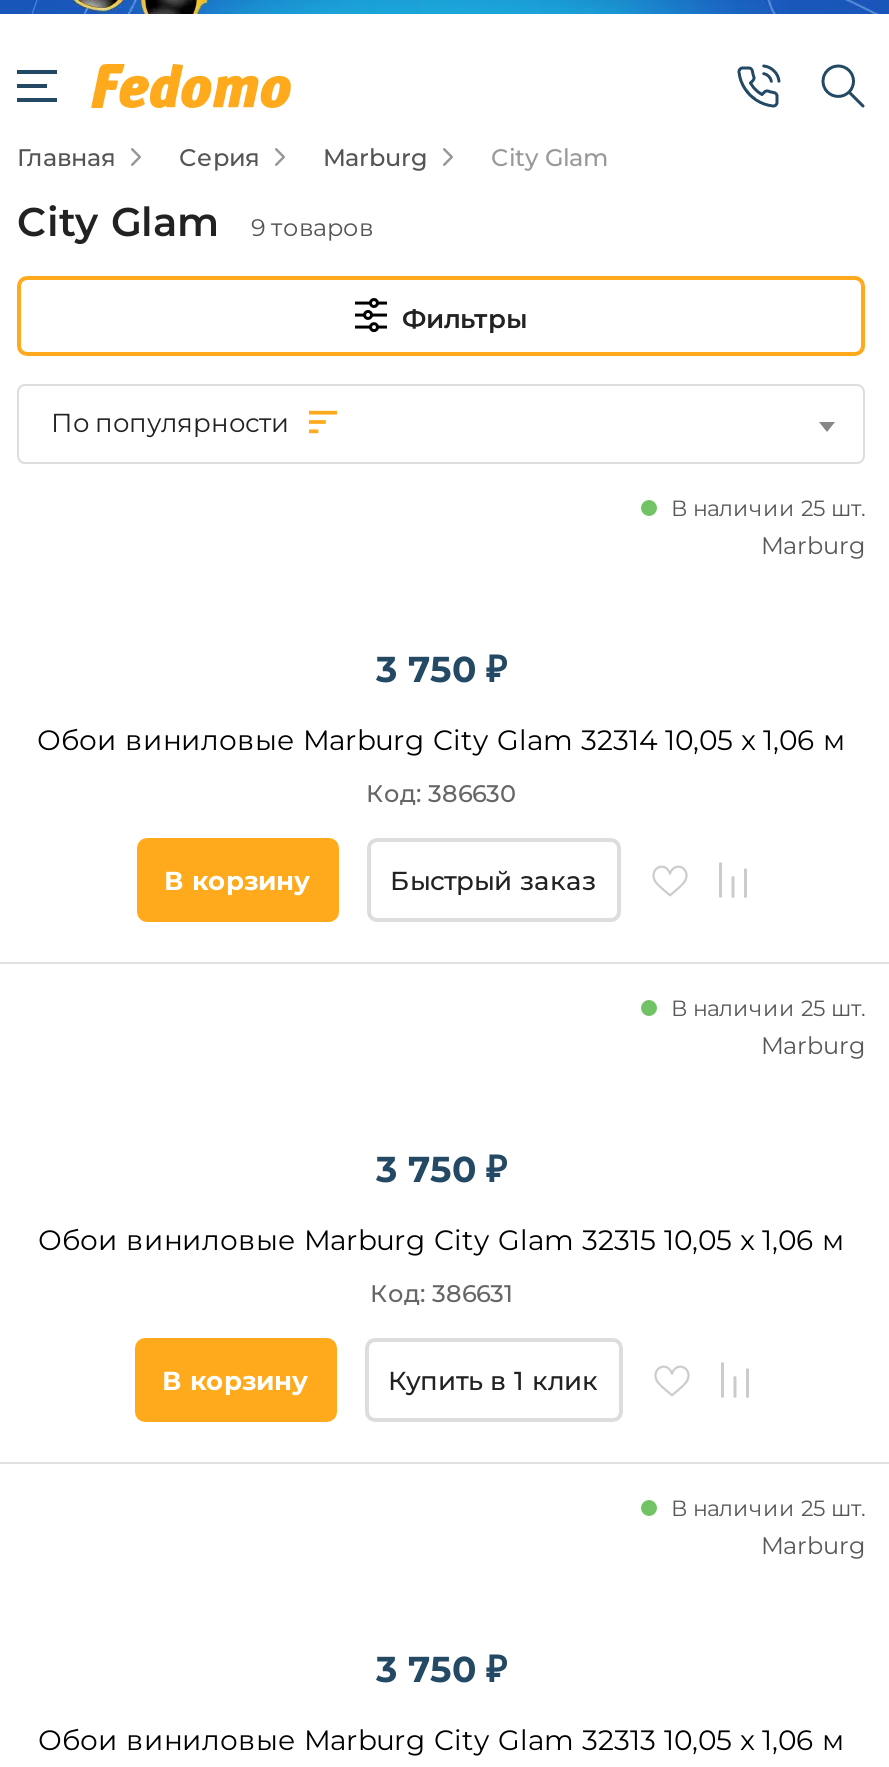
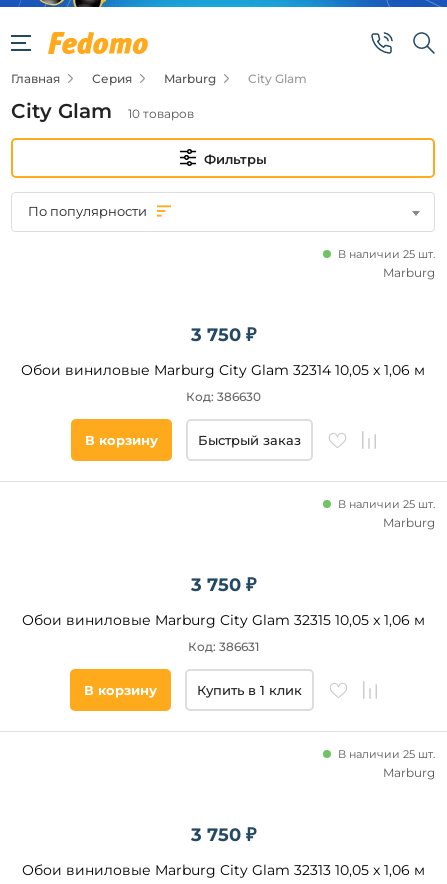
[17,198,373,246] City Glam 9 товаров -> [11,99,194,123] City Glam 10 товаров

